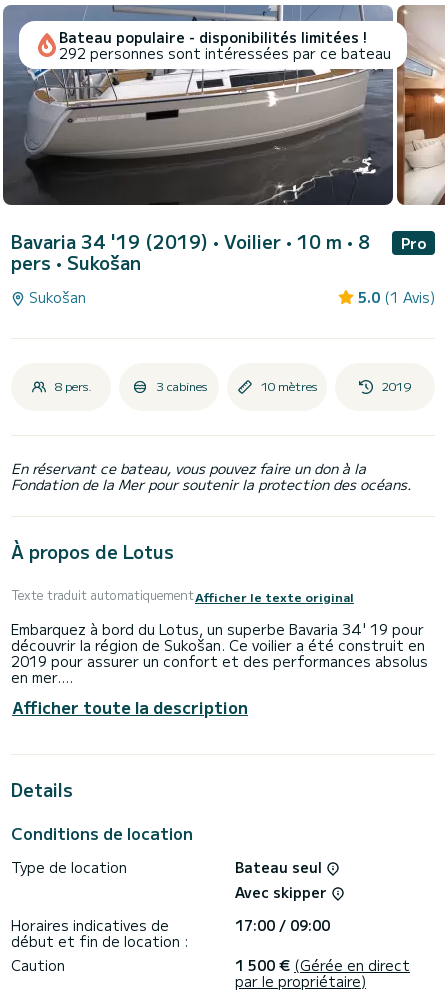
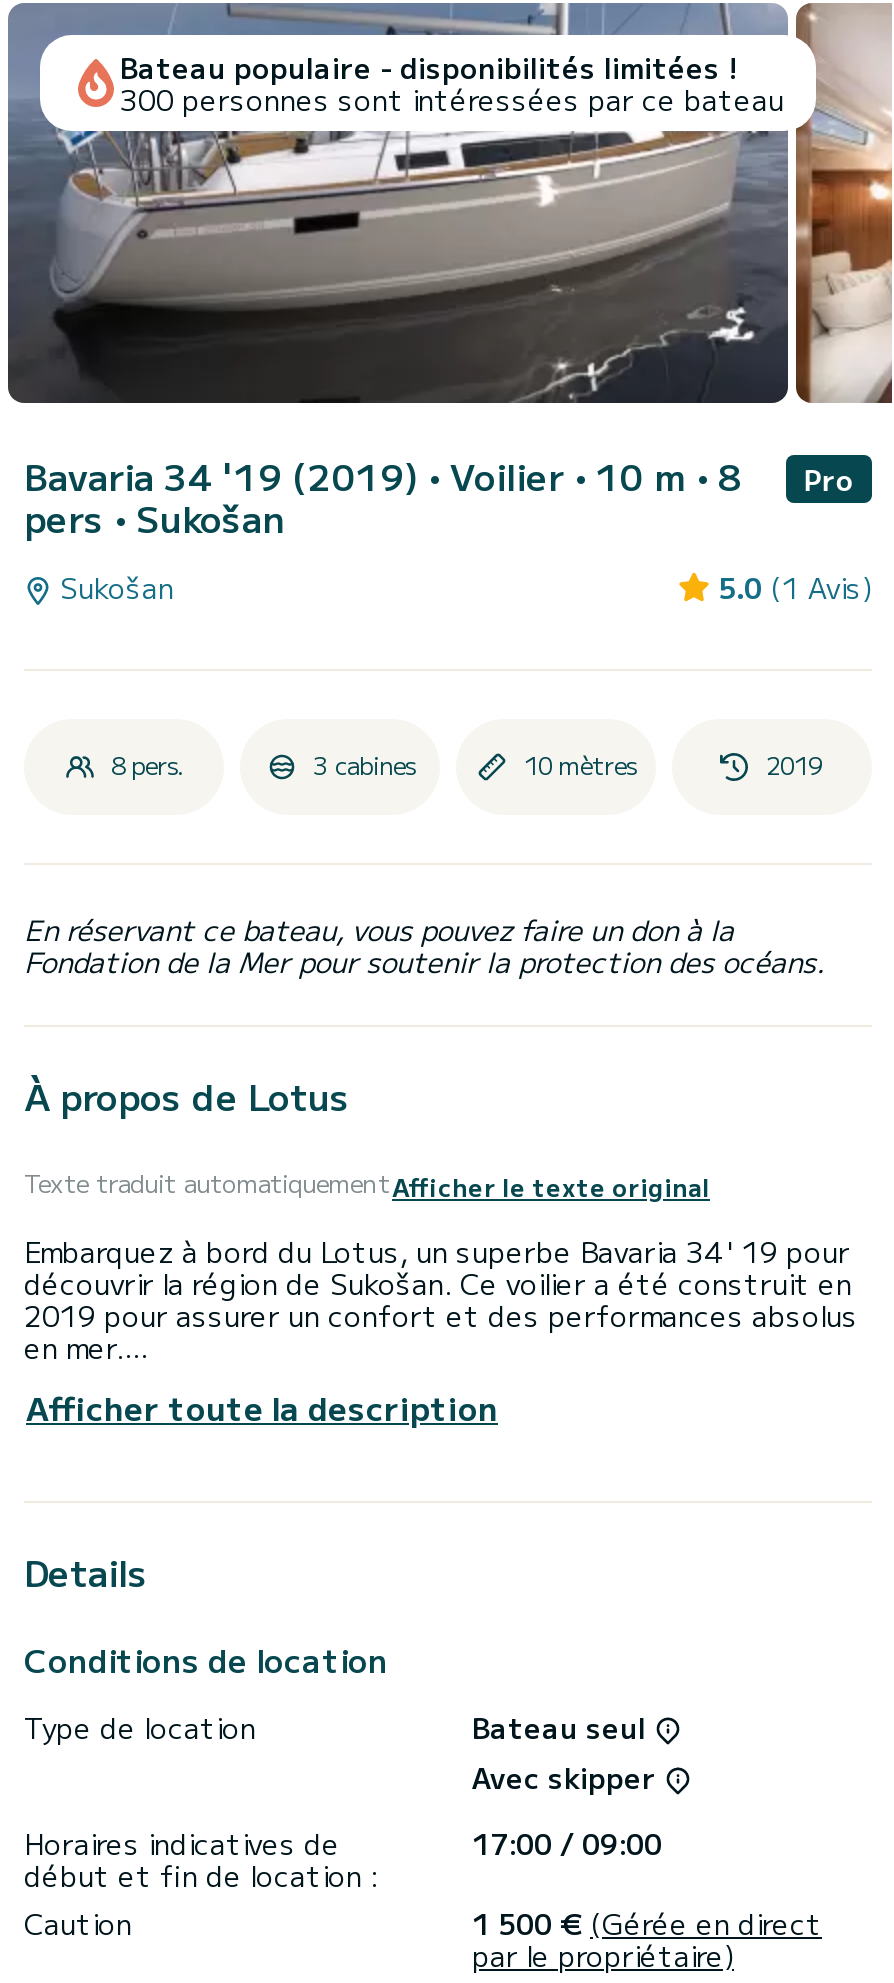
[59,43,391,63] 292 personnes sont intéressées par ce bateau -> [120,79,784,119] 300 personnes sont intéressées par ce bateau

